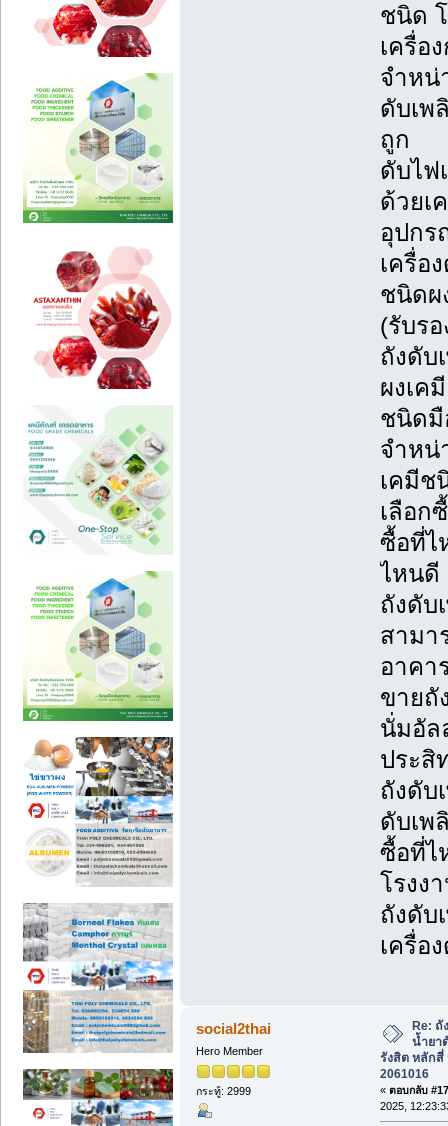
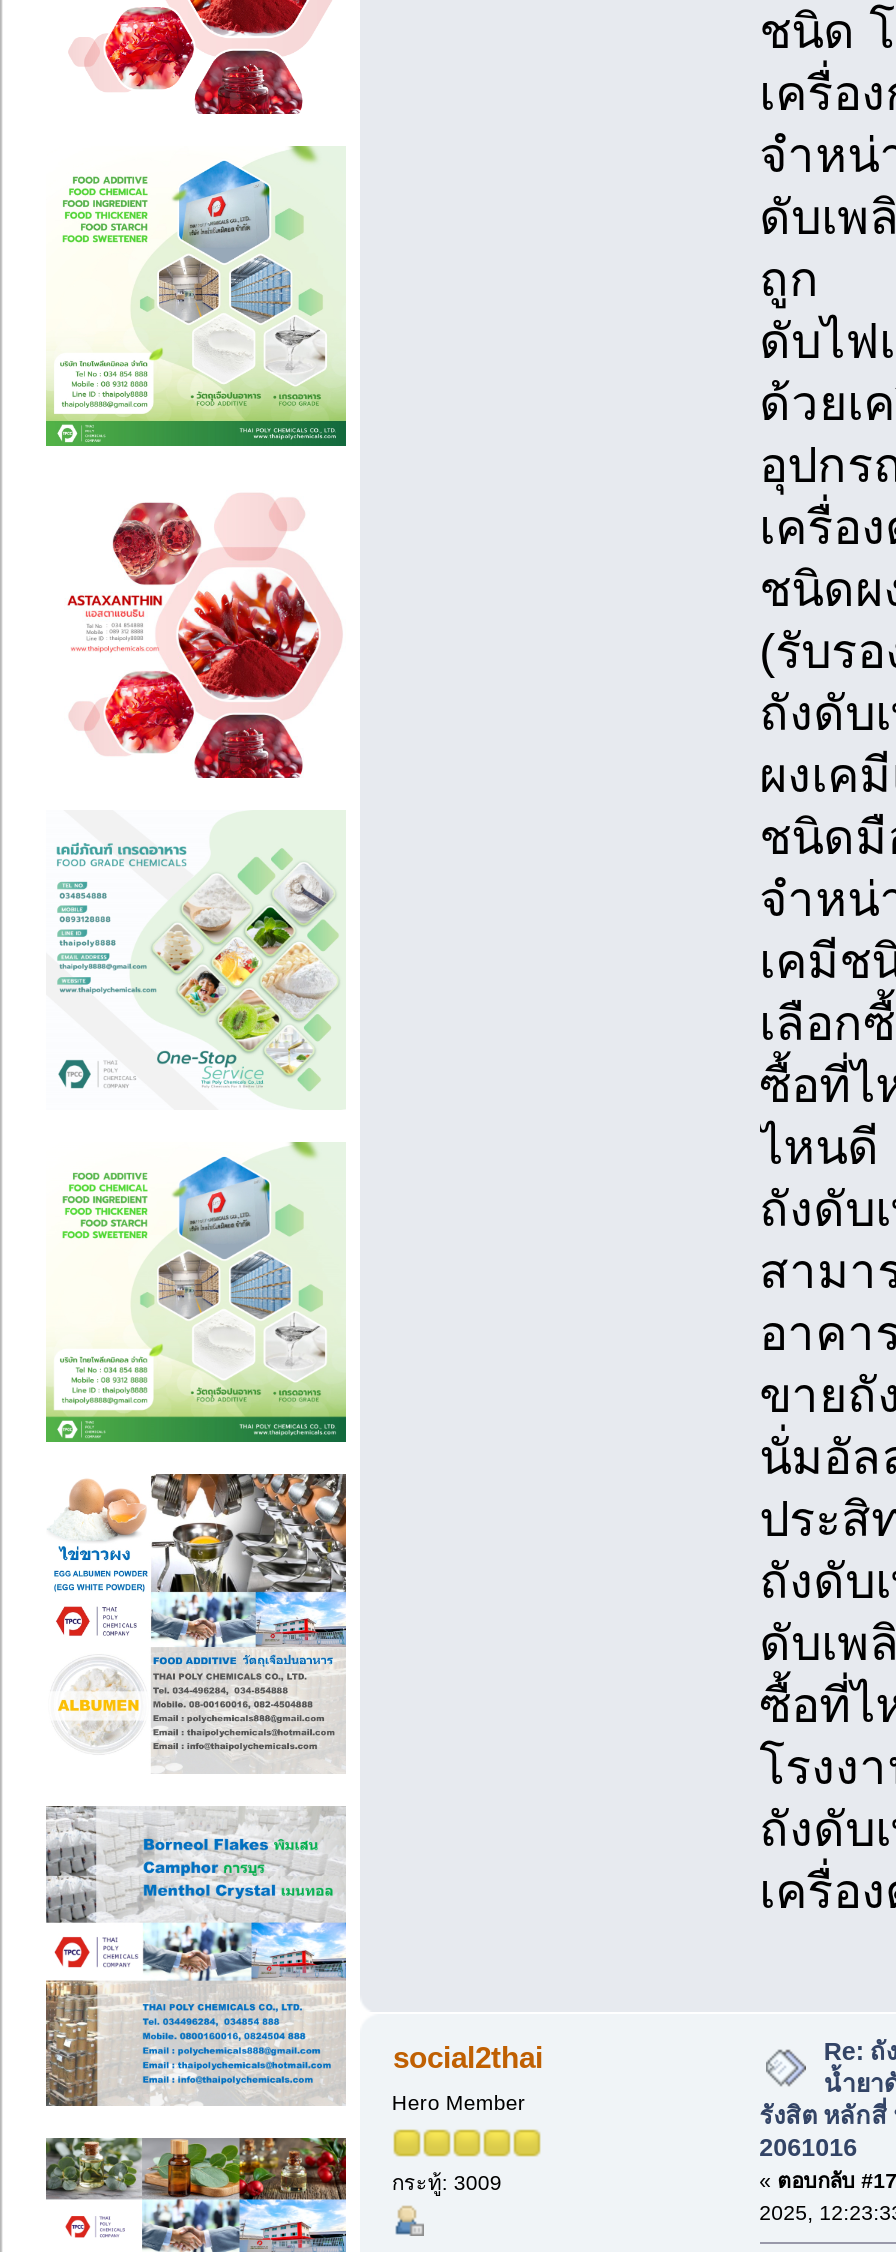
[196,1085,251,1097] กระทู้: 2999 -> [392,2170,502,2194] กระทู้: 3009

